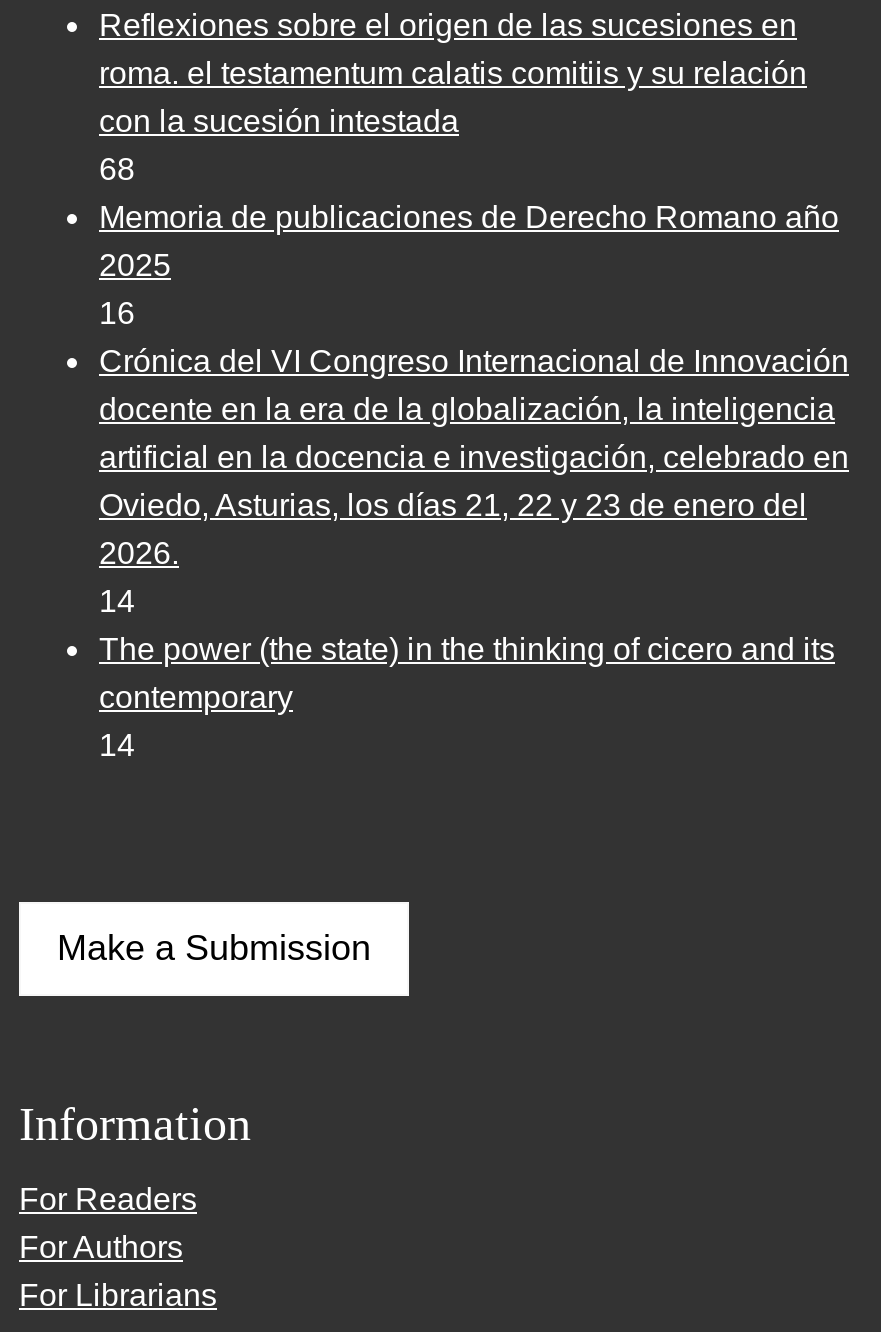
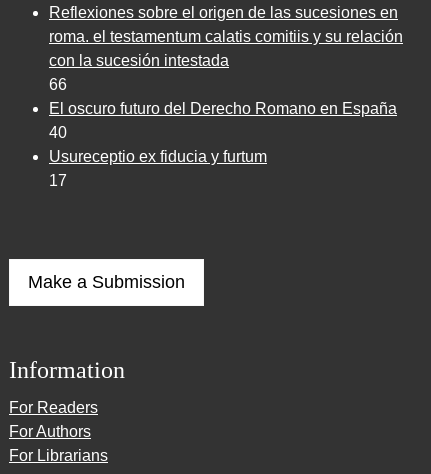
[99,153,849,763] 68 | Memoria de publicaciones de Derecho Romano año | 2025 | 16 | Crónica del VI Congreso Internacional de Innovación | docente en la era de la globalización, la inteligencia | artificial en la docencia e investigación, celebrado en | Oviedo, Asturias, los días 21, 22 y 23 de enero del | 2026. | 14 | The power (the state) in the thinking of cicero and its | contemporary | 14 -> [49,76,397,189] 66 | El oscuro futuro del Derecho Romano en España | 40 | Usureceptio ex fiducia y furtum | 17

